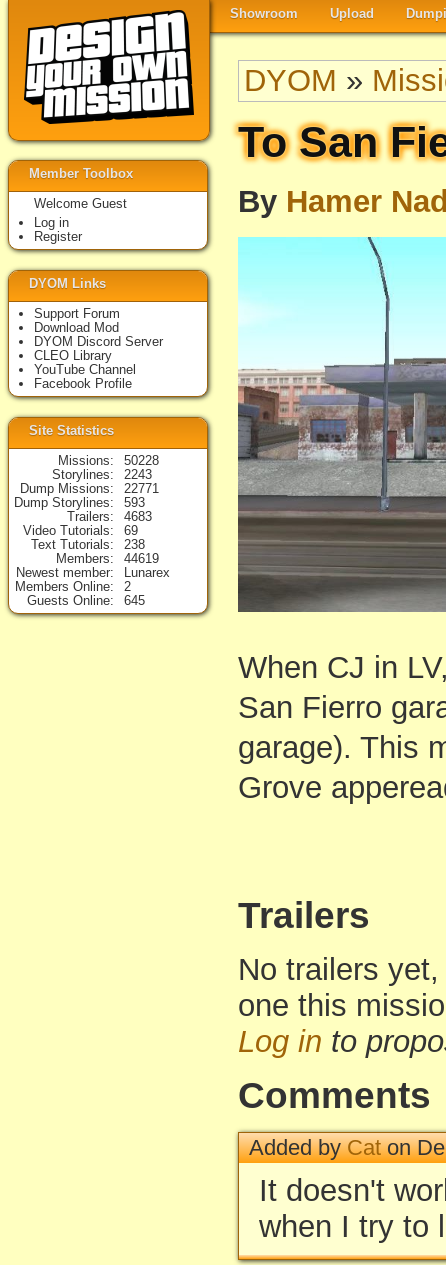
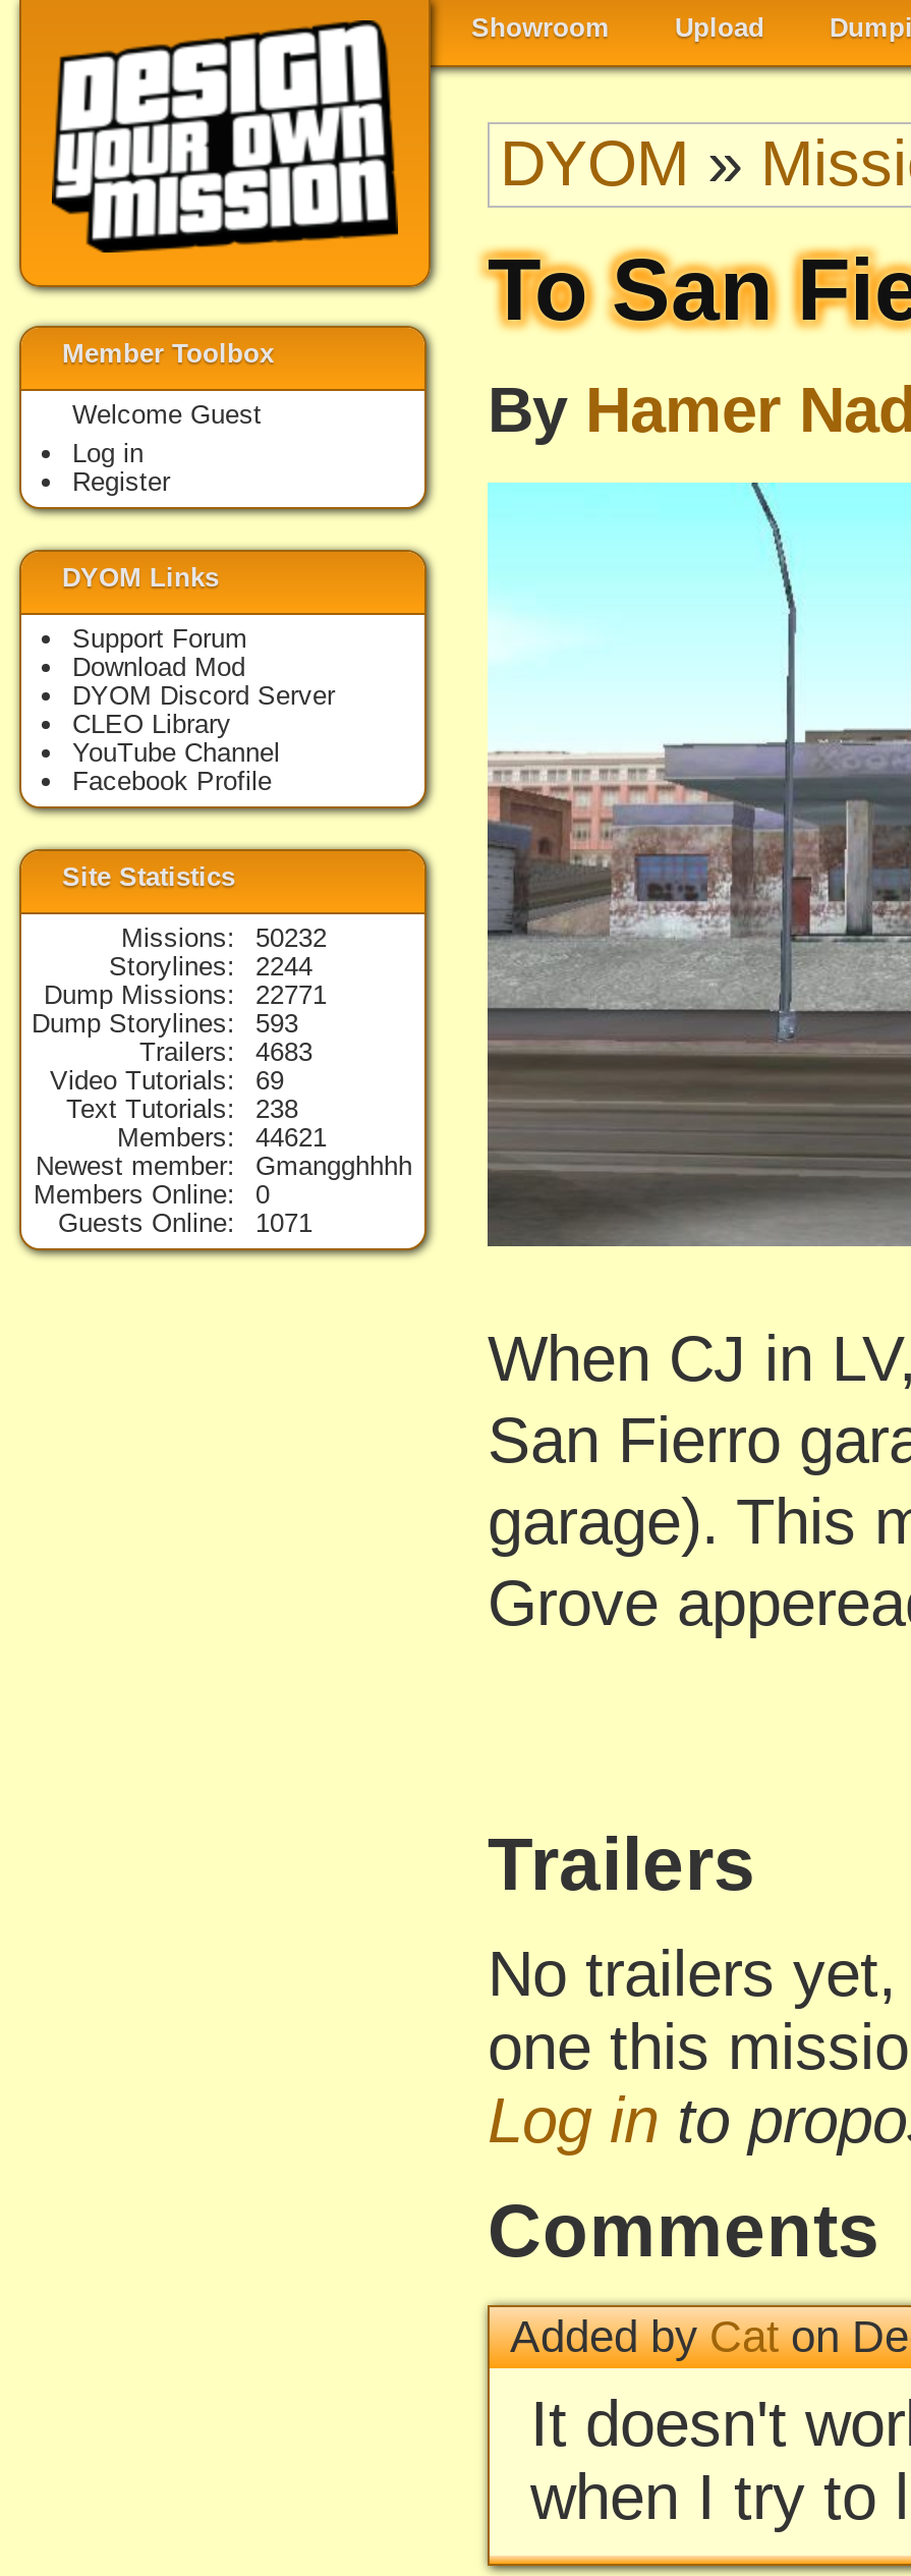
[58,453,159,468] Missions 50228 -> [121,922,327,953] Missions 50232
[52,467,152,482] Storylines 2243 -> [109,951,312,982] Storylines 2244
[56,551,159,566] Members 44619 -> [117,1122,327,1153] Members 44621
[124,565,170,580] Lunarex -> [255,1151,412,1181] Gmangghhhh
[15,579,131,594] Members Online 2 -> [34,1179,270,1210] Members Online 0
[27,593,145,608] Guests Online 645 -> [58,1208,312,1238] Guests Online 1071

